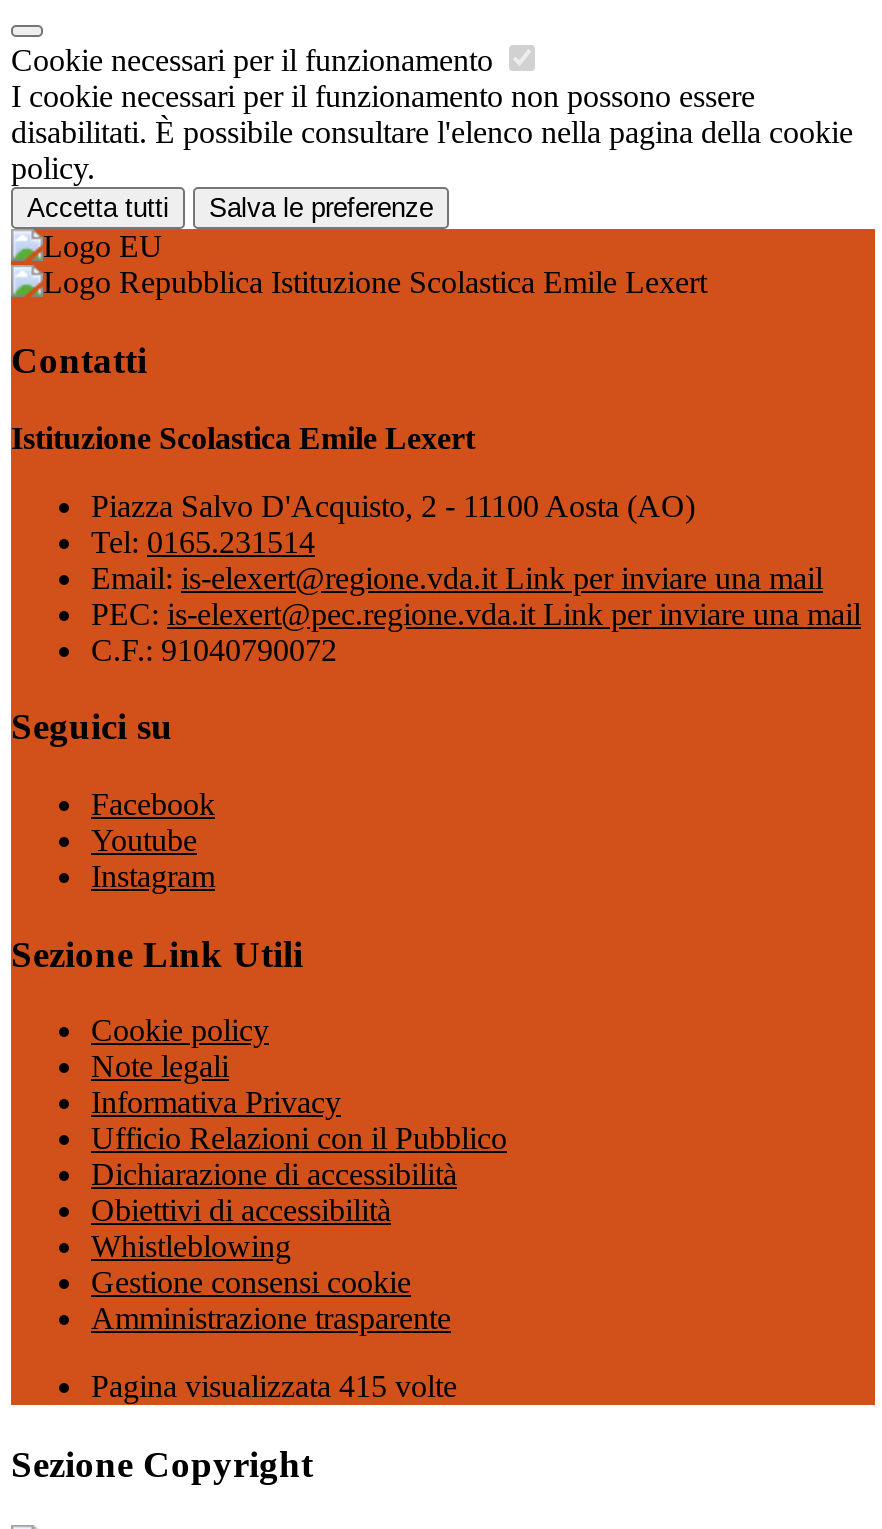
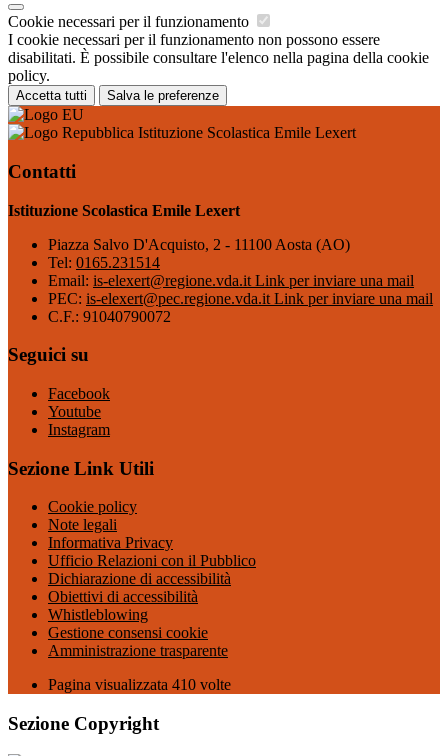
[91,1370,457,1404] Pagina visualizzata 415 volte -> [48,676,231,693] Pagina visualizzata 410 volte

